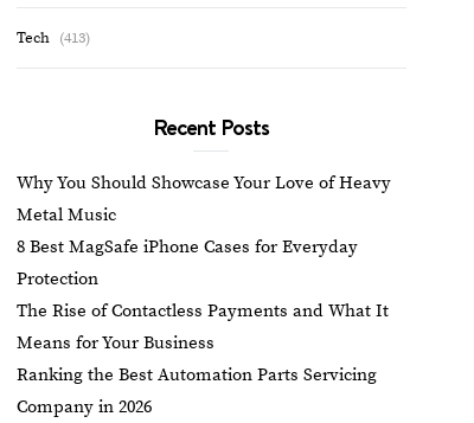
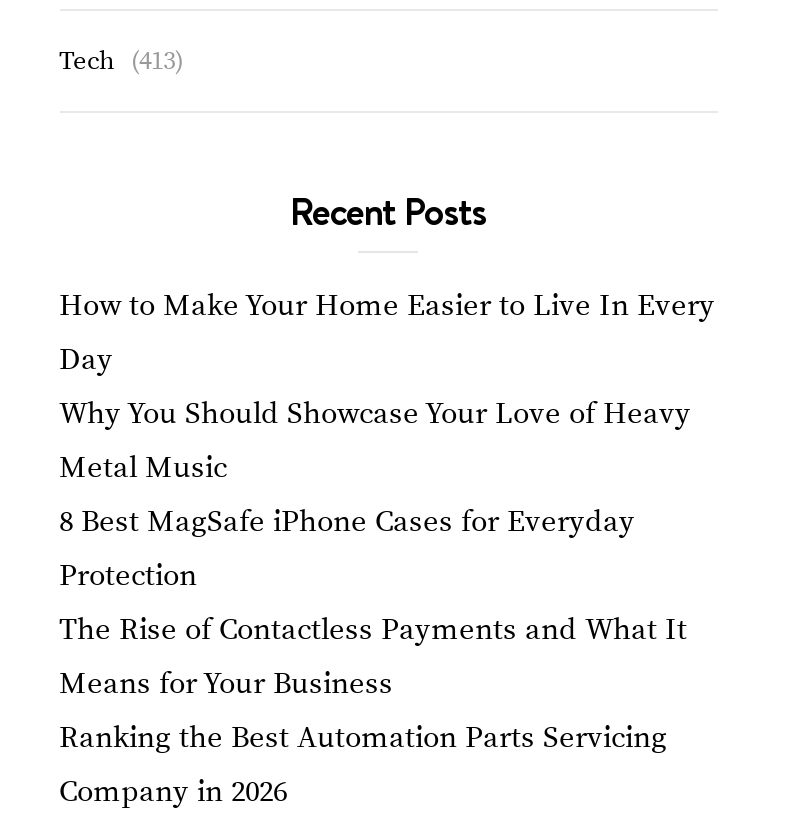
none -> [59,286,715,378] How to Make Your Home Easier to Live In Every | Day

